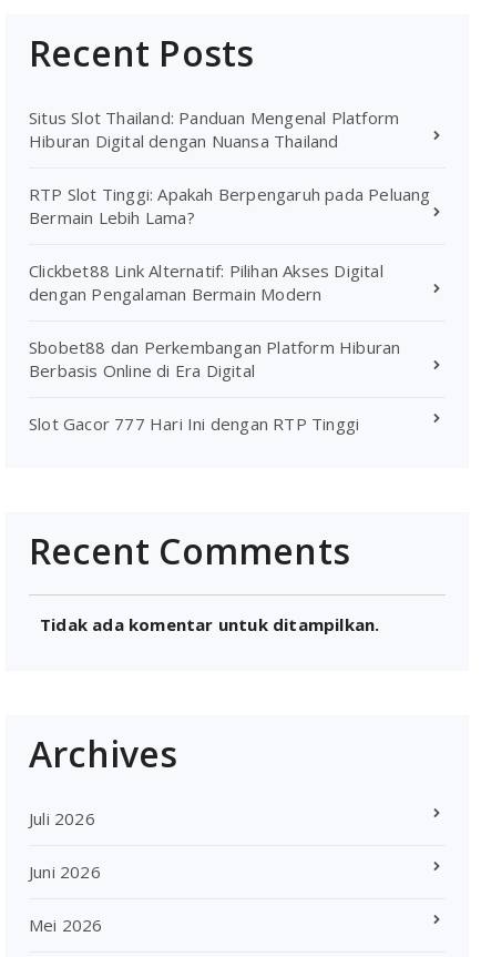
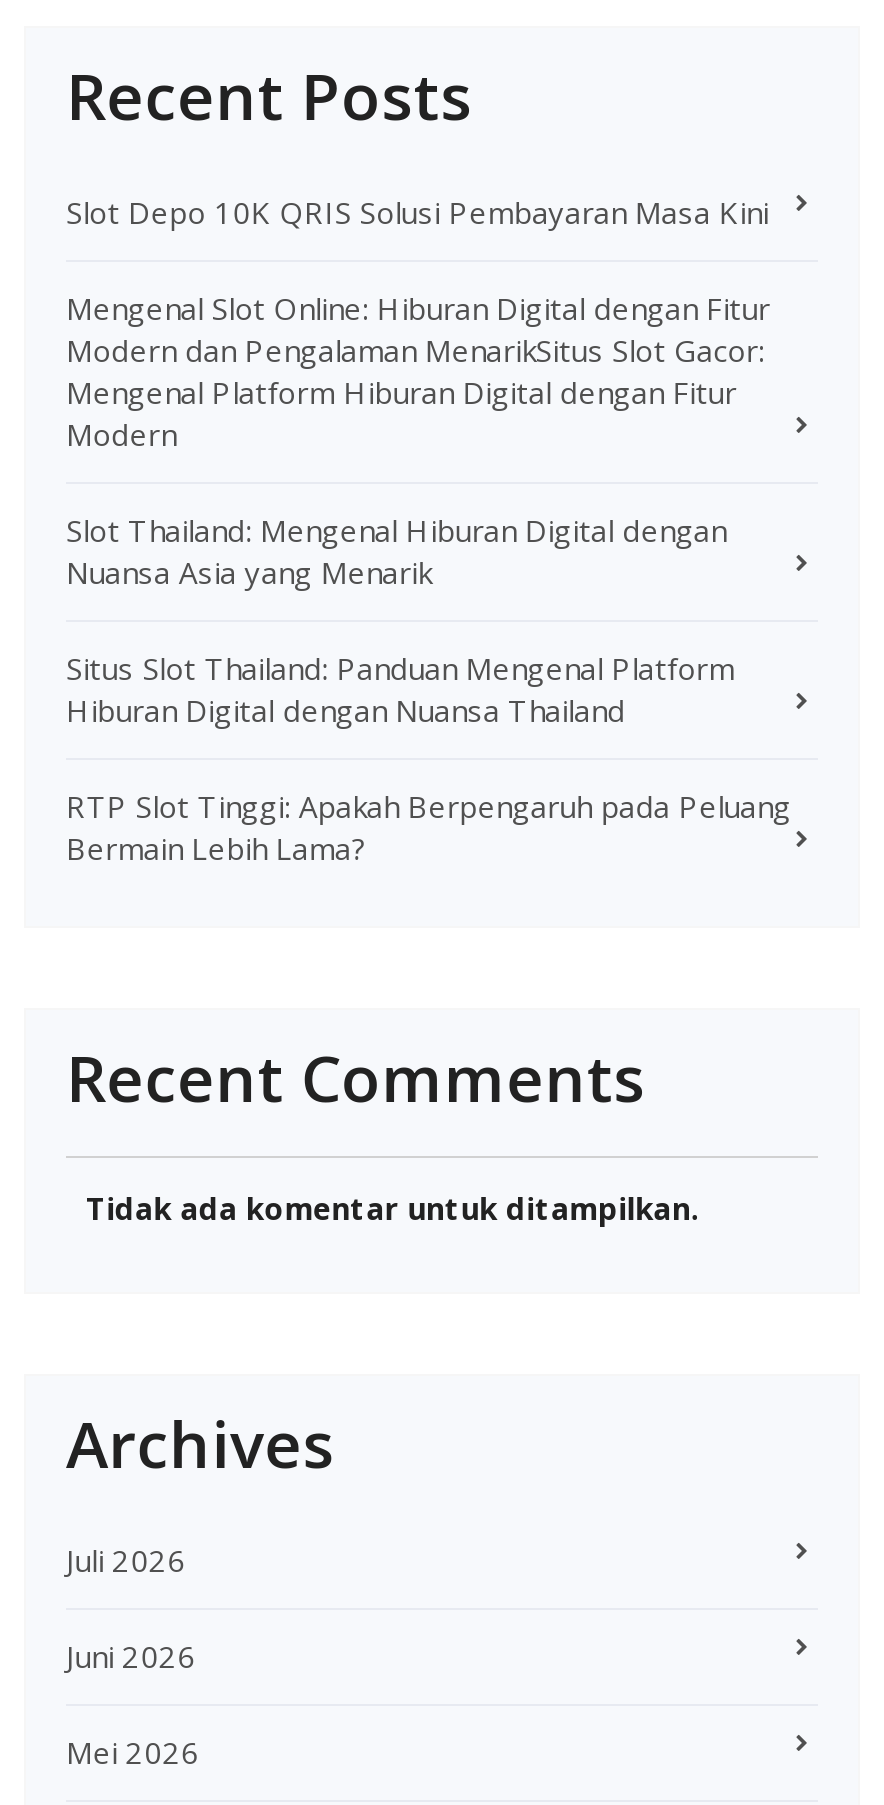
none -> [66,191,770,591] Slot Depo 10K QRIS Solusi Pembayaran Masa Kini | Mengenal Slot Online: Hiburan Digital dengan Fitur | Modern dan Pengalaman MenarikSitus Slot Gacor: | Mengenal Platform Hiburan Digital dengan Fitur | Modern | Slot Thailand: Mengenal Hiburan Digital dengan | Nuansa Asia yang Menarik
moved [29,107,431,229] -> [66,647,791,867]: Situs Slot Thailand: Panduan Mengenal Platform | Hiburan Digital dengan Nuansa Thailand | RTP Slot Tinggi: Apakah Berpengaruh pada Peluang | Bermain Lebih Lama?
[29,260,401,435] Clickbet88 Link Alternatif: Pilihan Akses Digital | dengan Pengalaman Bermain Modern | Sbobet88 dan Perkembangan Platform Hiburan | Berbasis Online di Era Digital | Slot Gacor 777 Hari Ini dengan RTP Tinggi -> none

